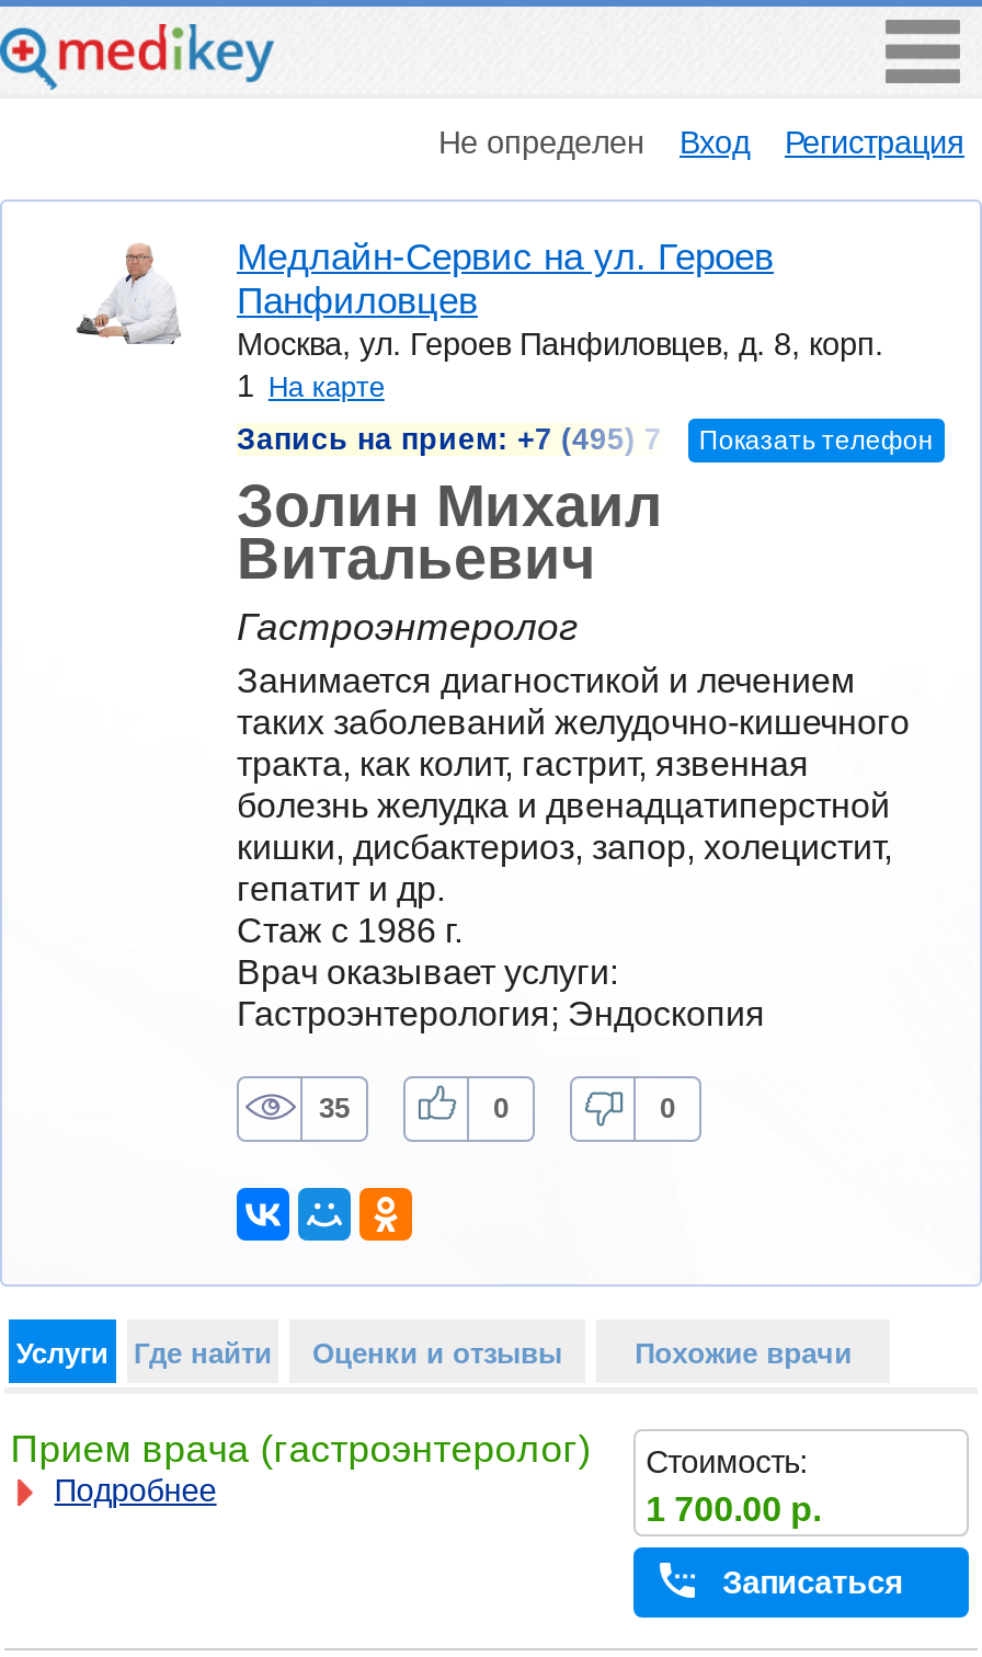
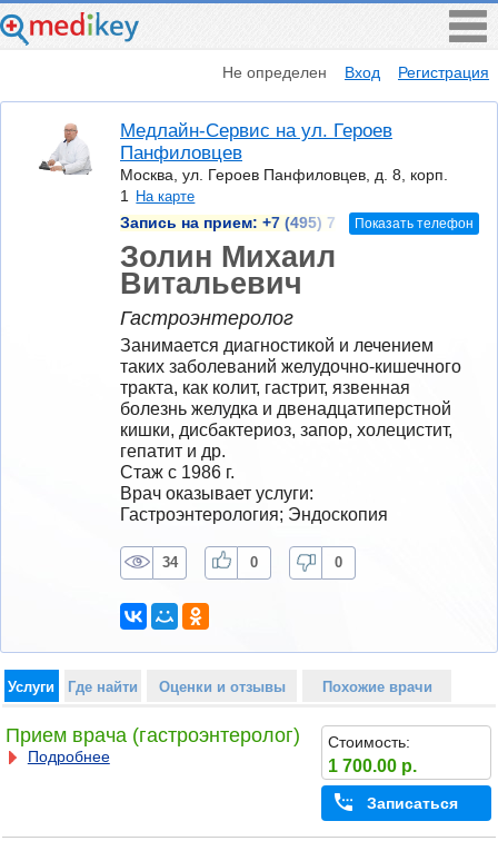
[319,1092,350,1124] 35 -> [162,554,177,571] 34

